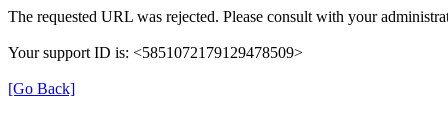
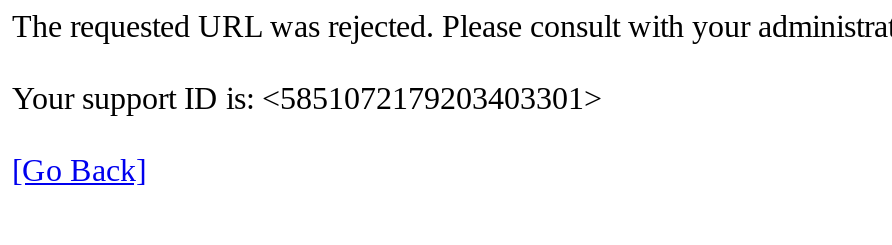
[8,44,303,61] Your support ID is: <5851072179129478509> -> [12,81,602,115] Your support ID is: <5851072179203403301>

